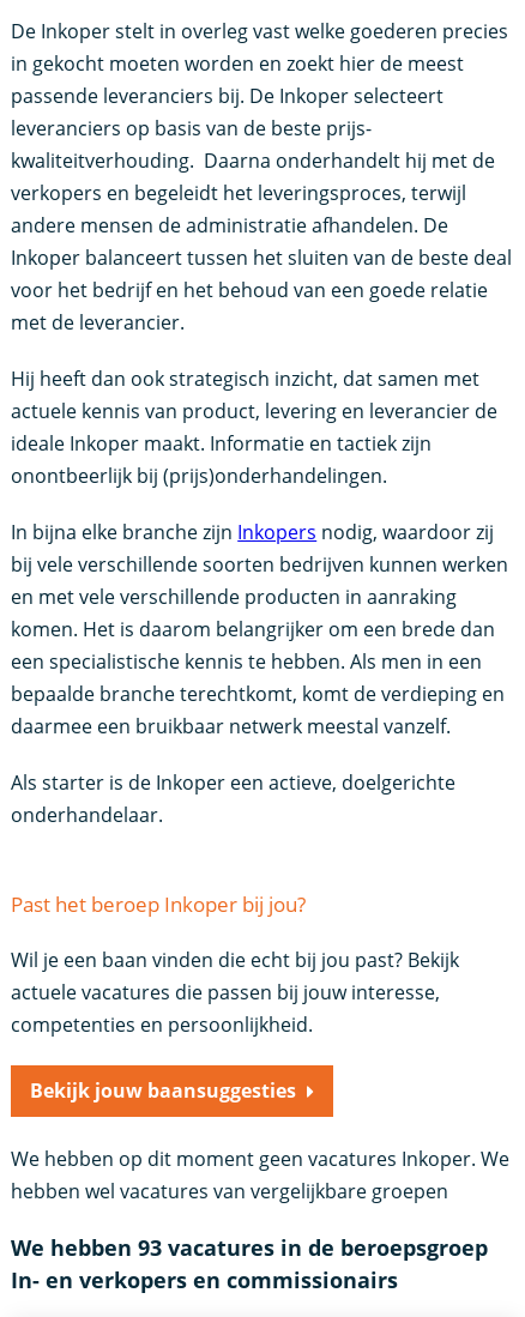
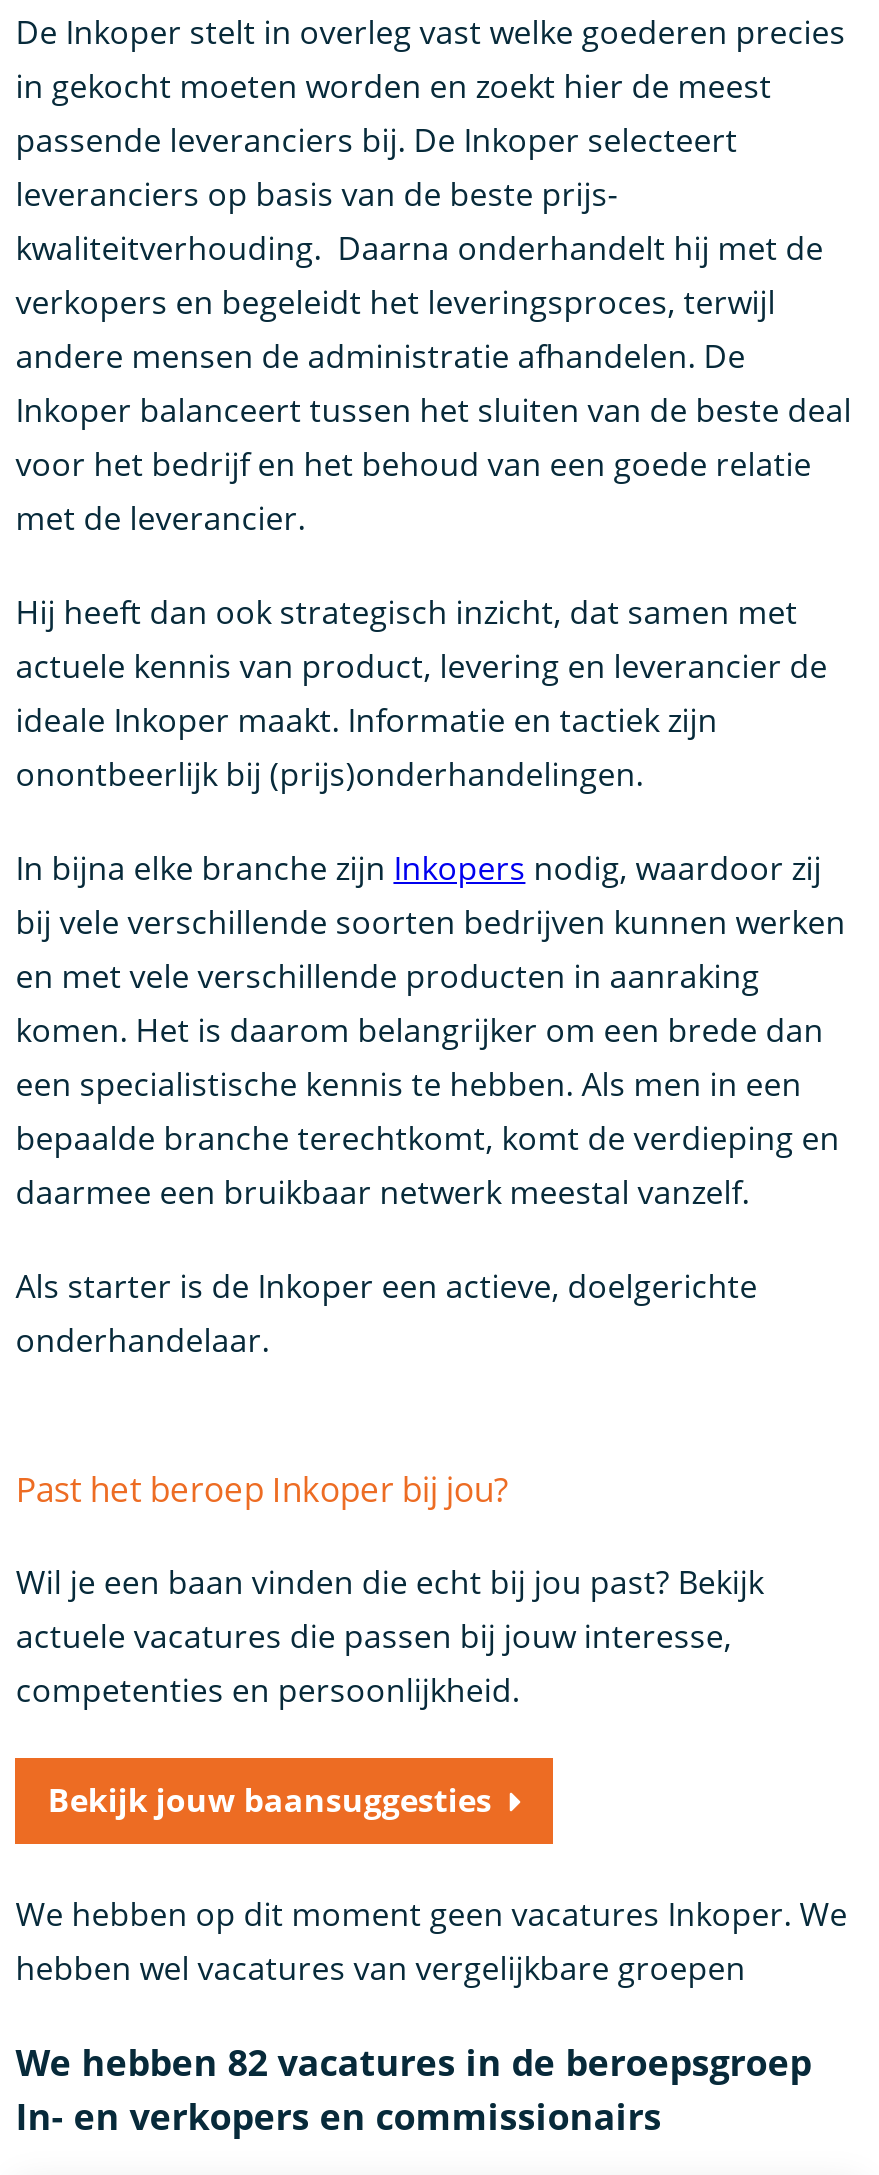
[11,1234,488,1262] We hebben 93 vacatures in de beroepsgroep -> [15,2039,811,2087] We hebben 82 vacatures in de beroepsgroep

